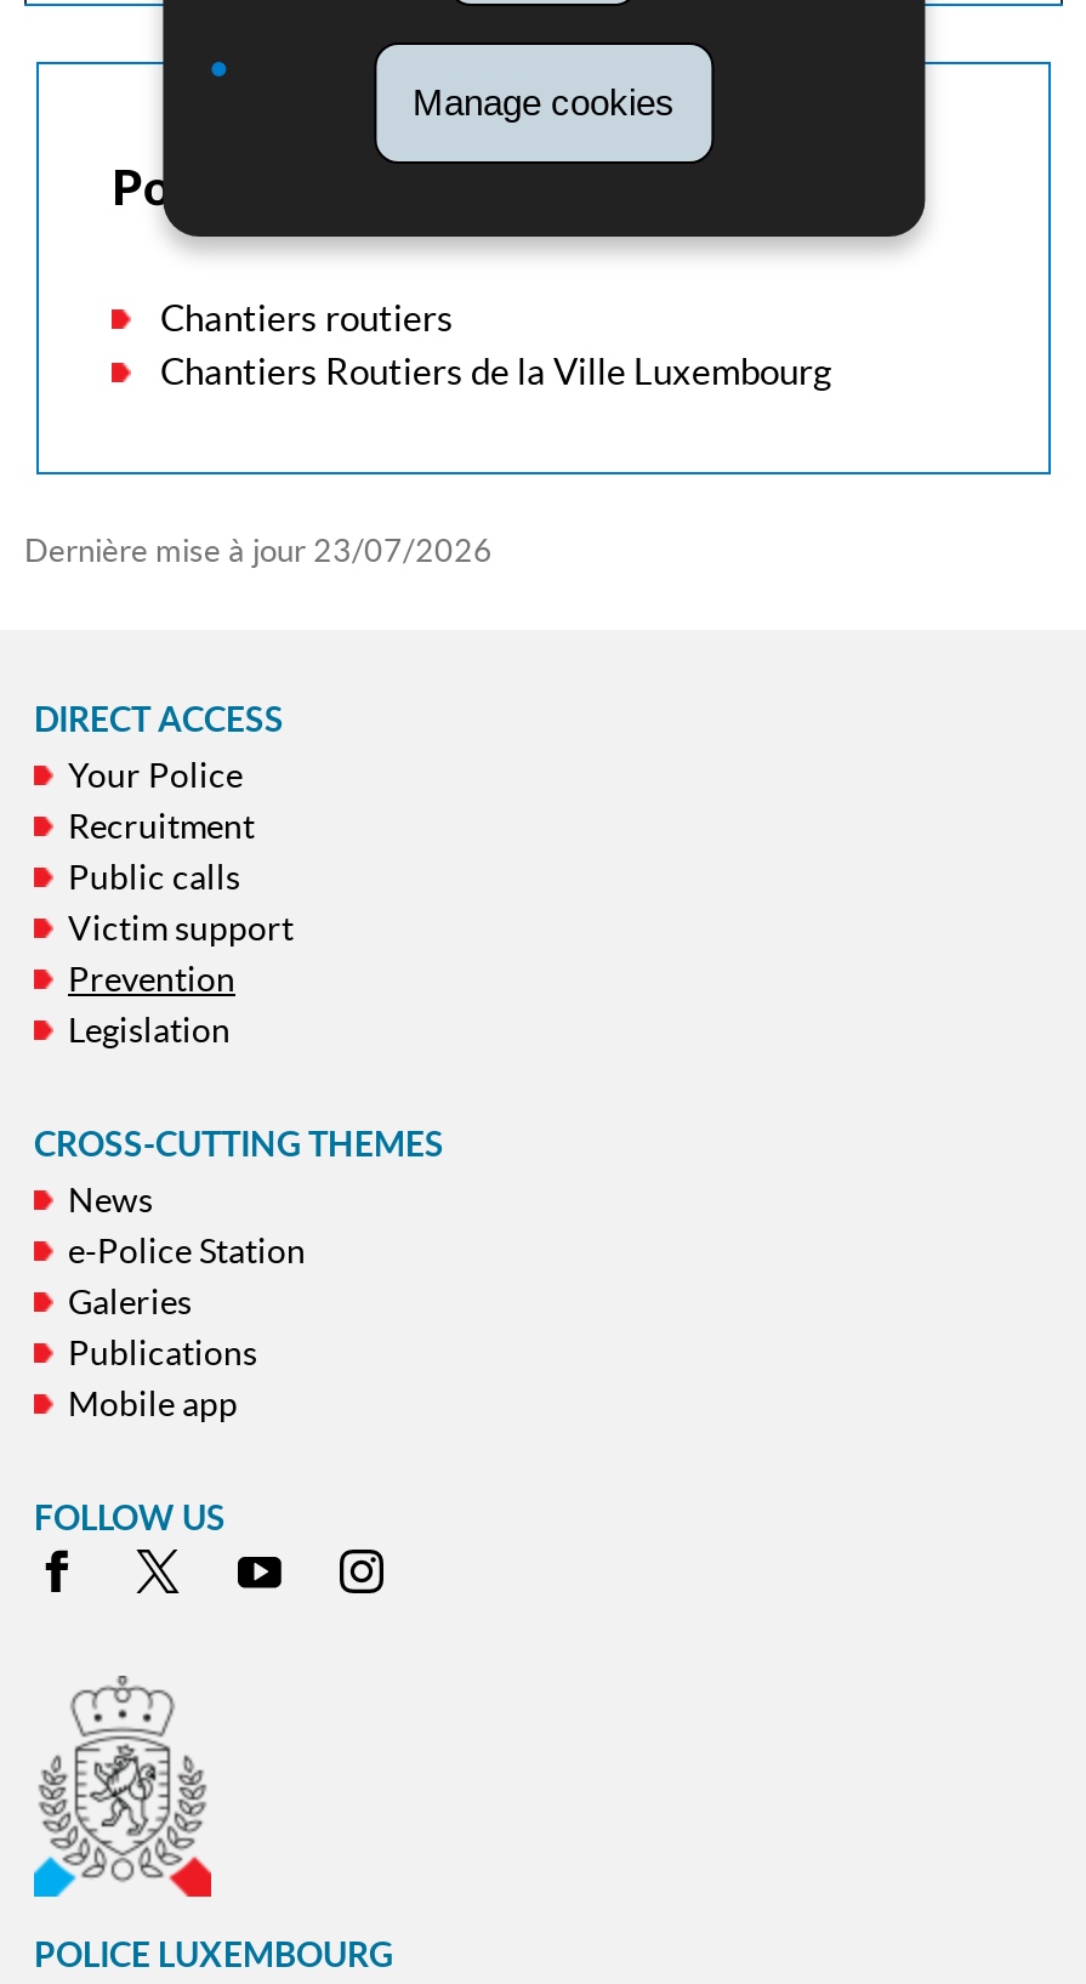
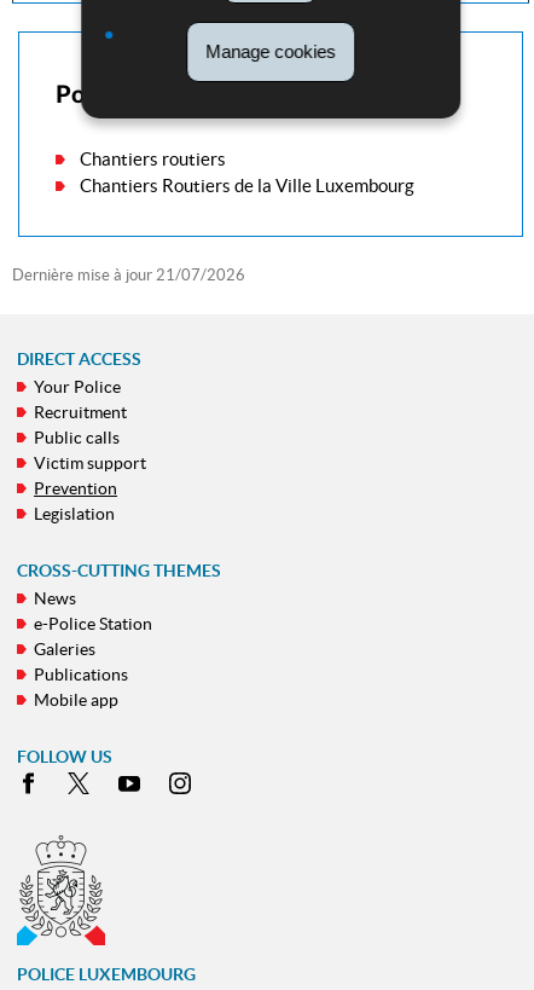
[24,533,493,569] Dernière mise à jour 23/07/2026 -> [12,266,245,284] Dernière mise à jour 21/07/2026

